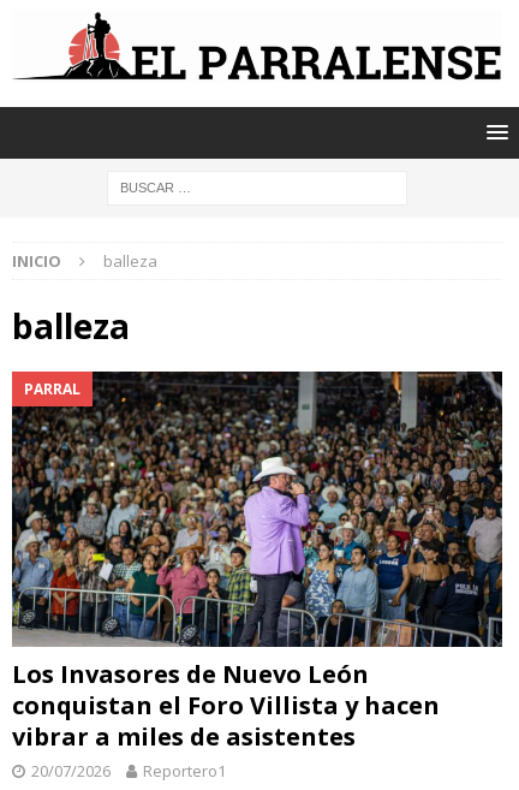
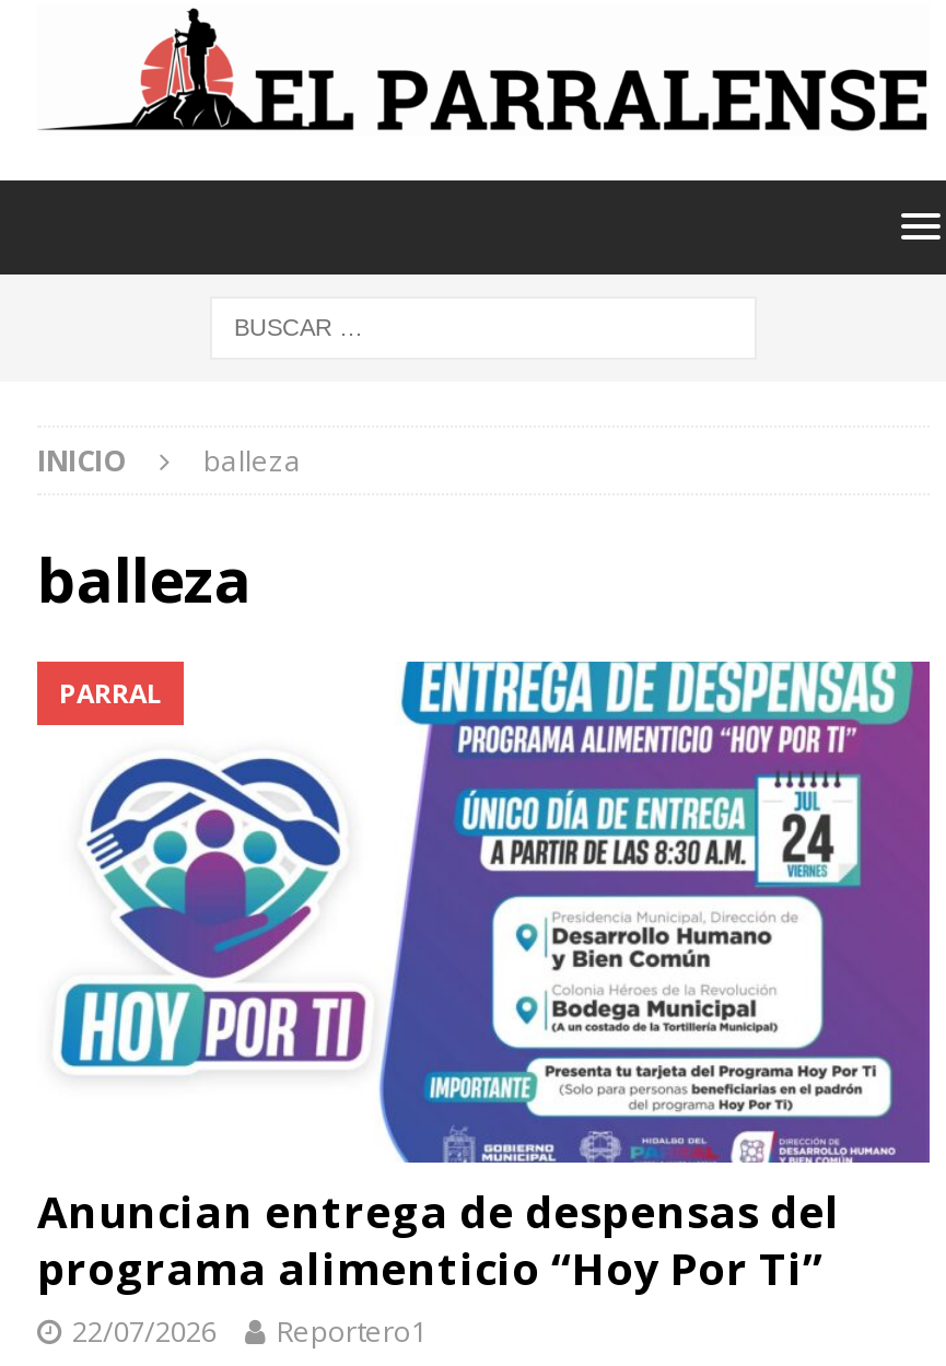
[11,370,503,781] [image] | Los Invasores de Nuevo León | conquistan el Foro Villista y hacen | vibrar a miles de asistentes | 20/07/2026 -> [37,659,932,1350] [image] | Anuncian entrega de despensas del | programa alimenticio “Hoy Por Ti” | 22/07/2026

